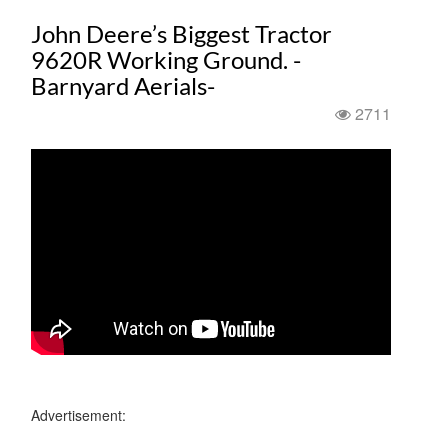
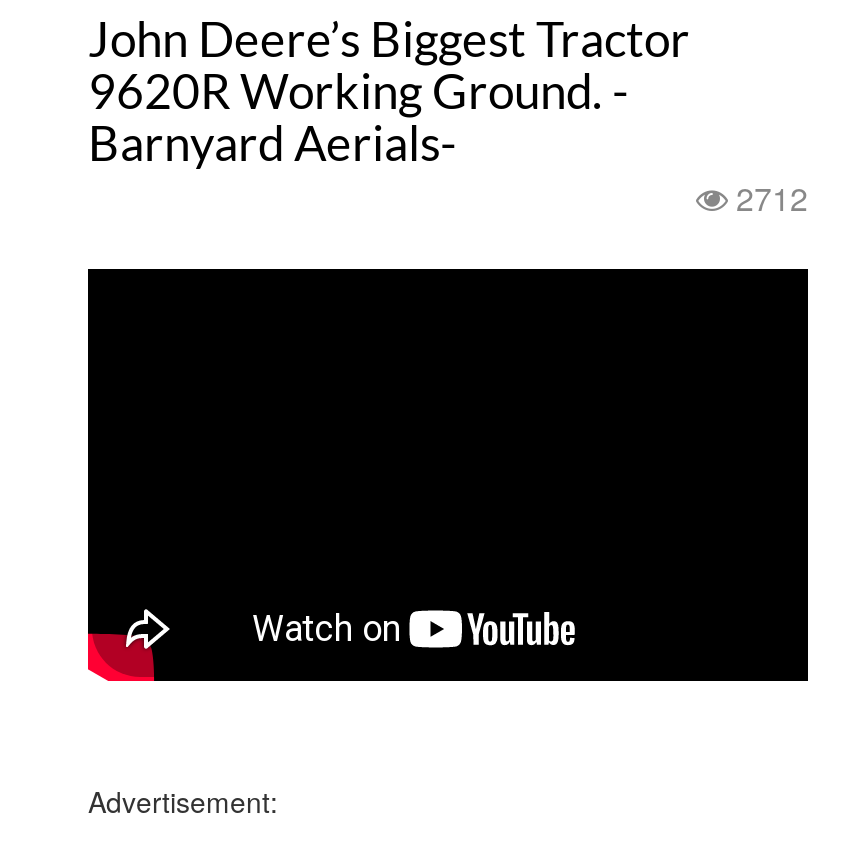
[355,102,391,125] 2711 -> [736,175,808,221] 2712

